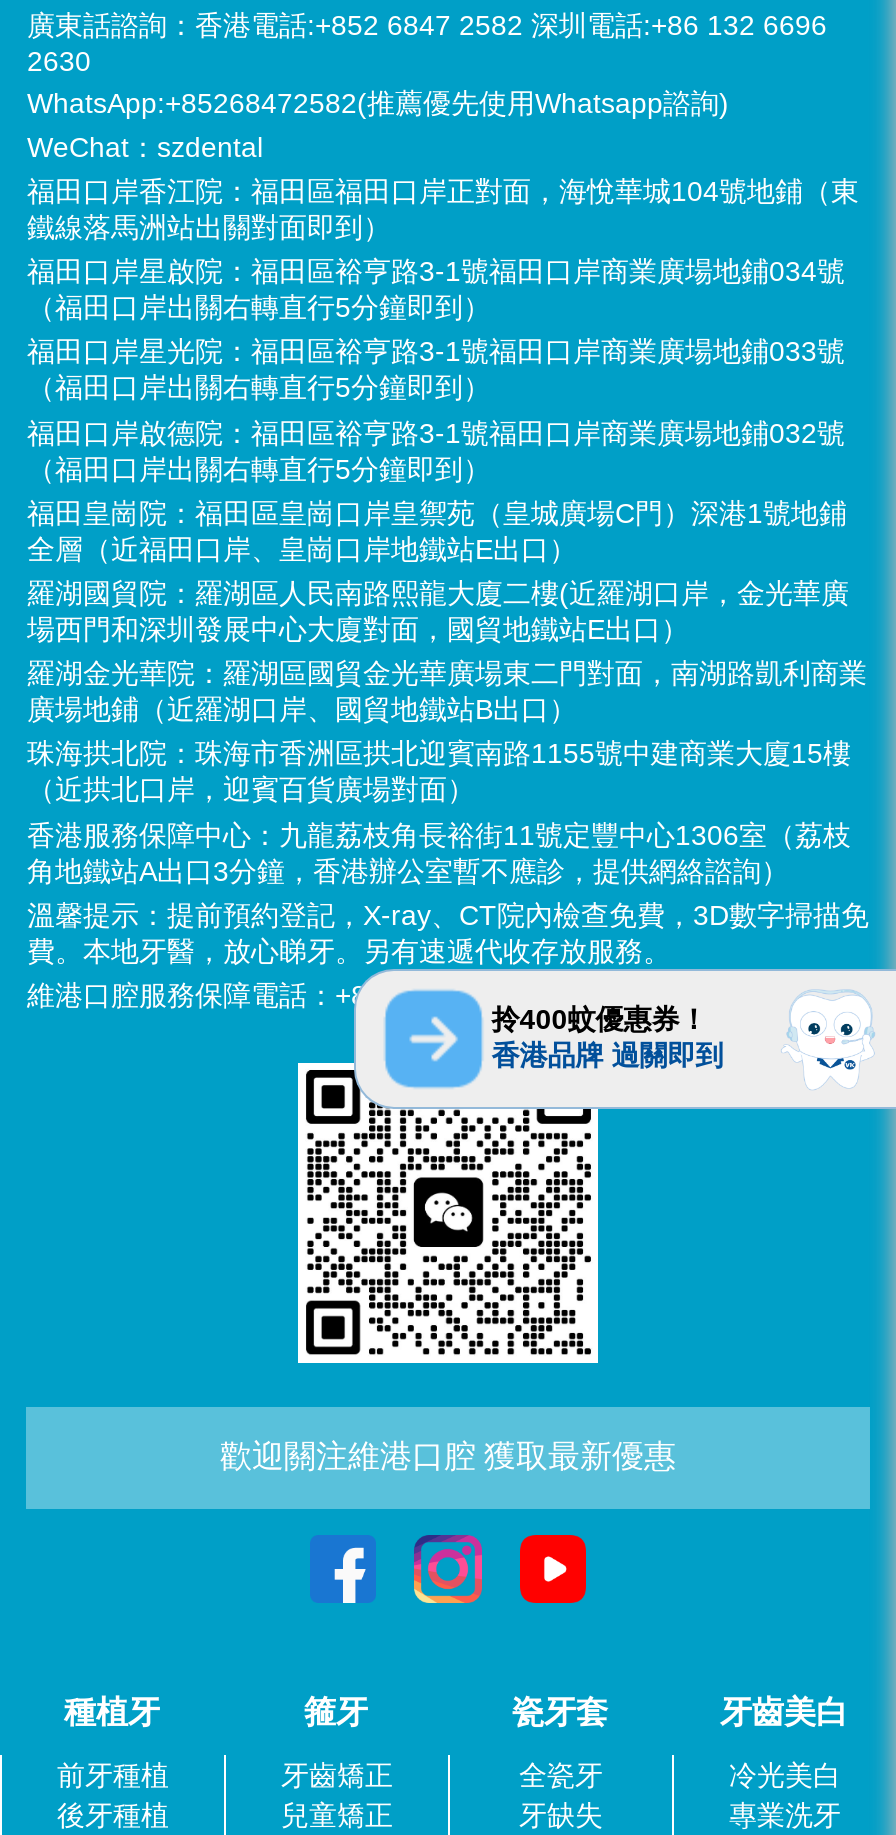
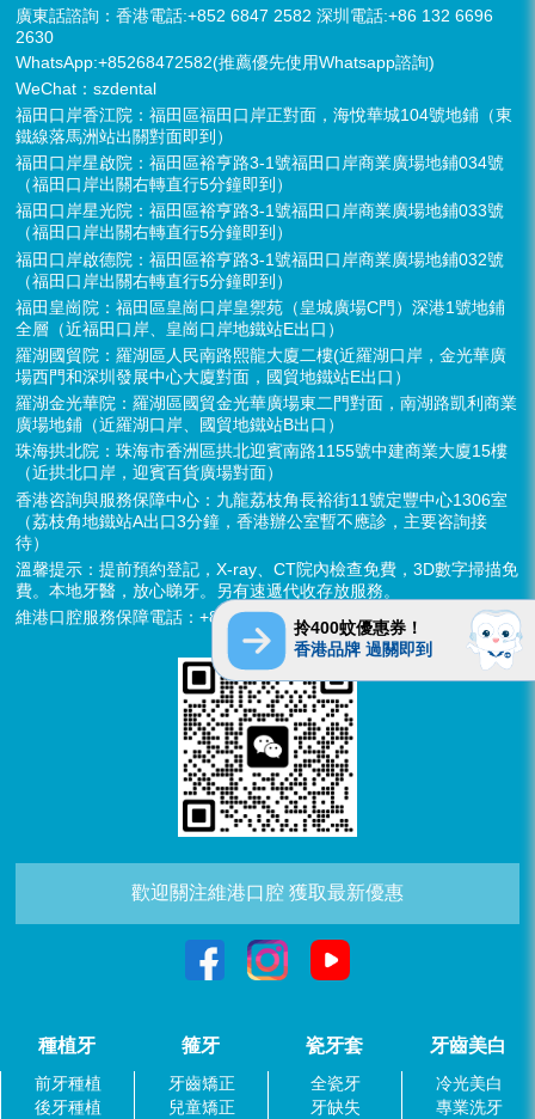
[27,818,851,886] 香港服務保障中心：九龍荔枝角長裕街11號定豐中心1306室（荔枝 | 角地鐵站A出口3分鐘，香港辦公室暫不應診，提供網絡諮詢） -> [16,490,508,552] 香港咨詢與服務保障中心：九龍荔枝角長裕街11號定豐中心1306室 | （荔枝角地鐵站A出口3分鐘，香港辦公室暫不應診，主要咨詢接 | 待）

